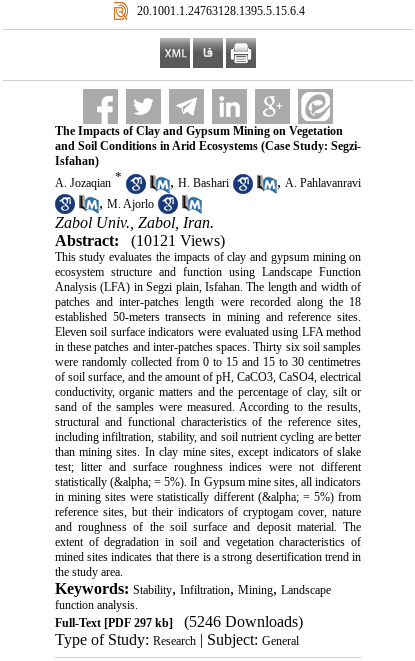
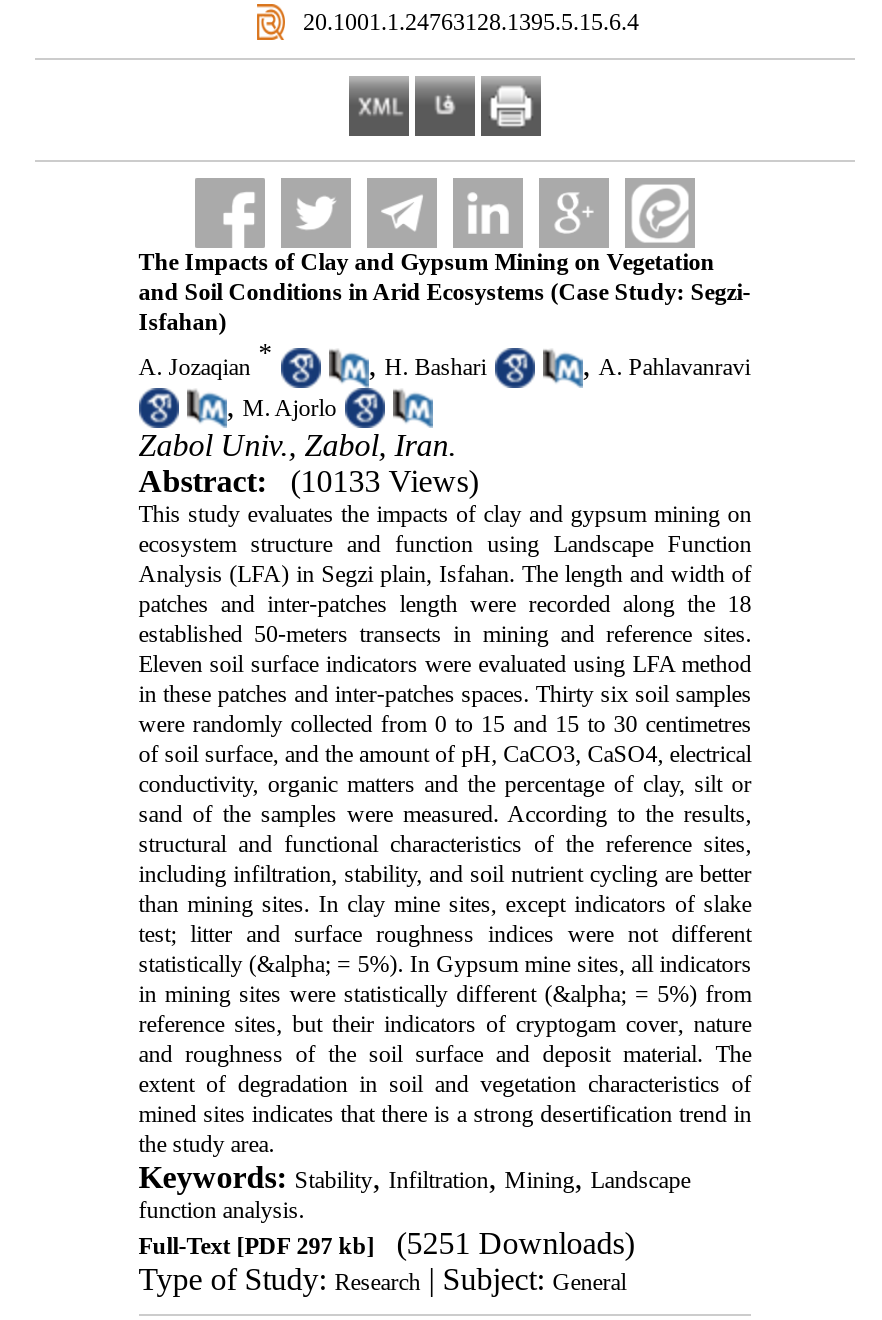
[55,232,225,249] Abstract: (10121 Views) -> [138,464,478,498] Abstract: (10133 Views)
[55,613,303,630] Full-Text [PDF 297 kb] (5246 Downloads) -> [138,1226,634,1260] Full-Text [PDF 297 kb] (5251 Downloads)

